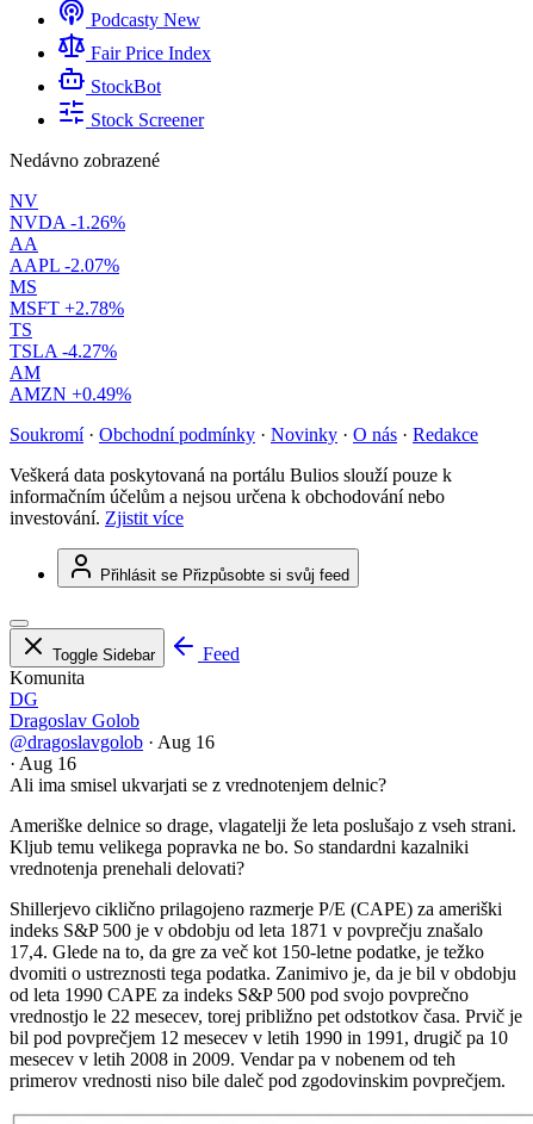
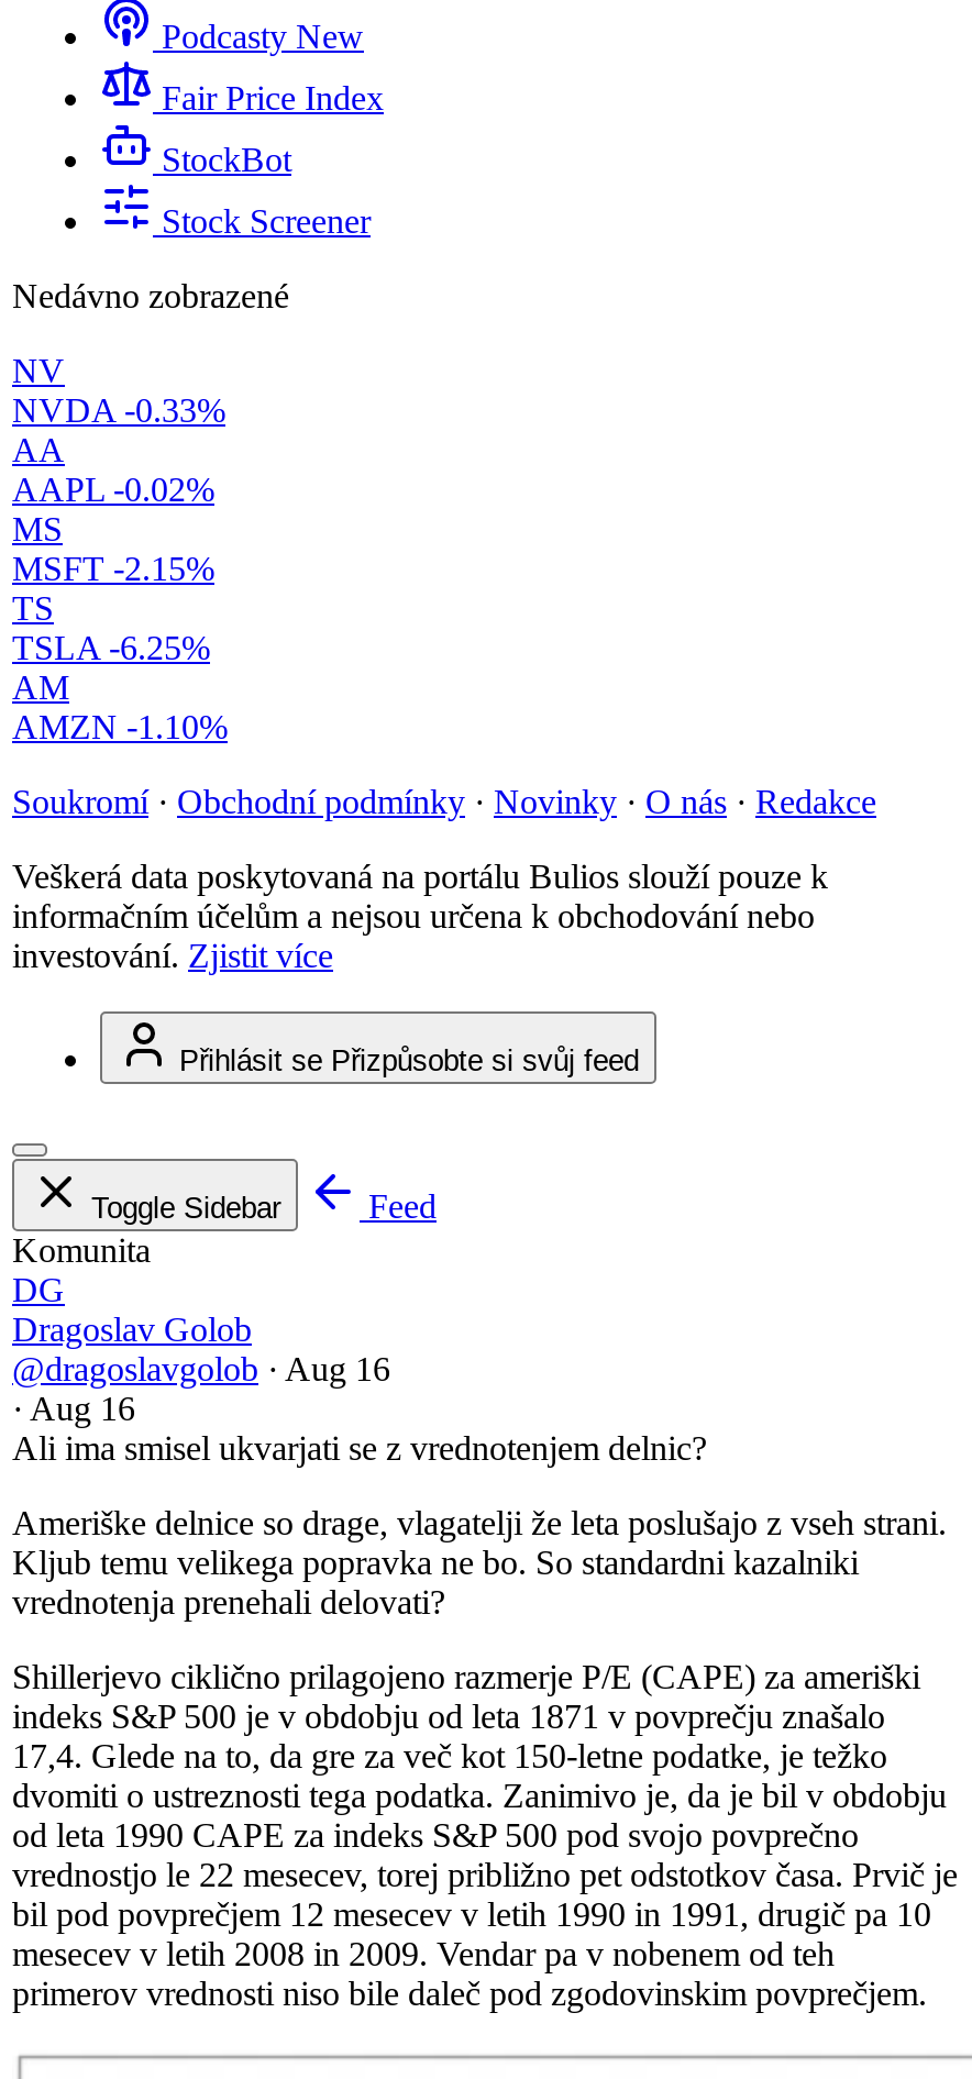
[10,212,125,233] NVDA -1.26% -> [12,392,225,429] NVDA -0.33%
[10,255,119,275] AAPL -2.07% -> [12,471,214,508] AAPL -0.02%
[10,298,124,318] MSFT +2.78% -> [12,550,214,587] MSFT -2.15%
[10,341,117,361] TSLA -4.27% -> [12,629,210,666] TSLA -6.25%
[10,384,131,404] AMZN +0.49% -> [12,708,228,746] AMZN -1.10%

